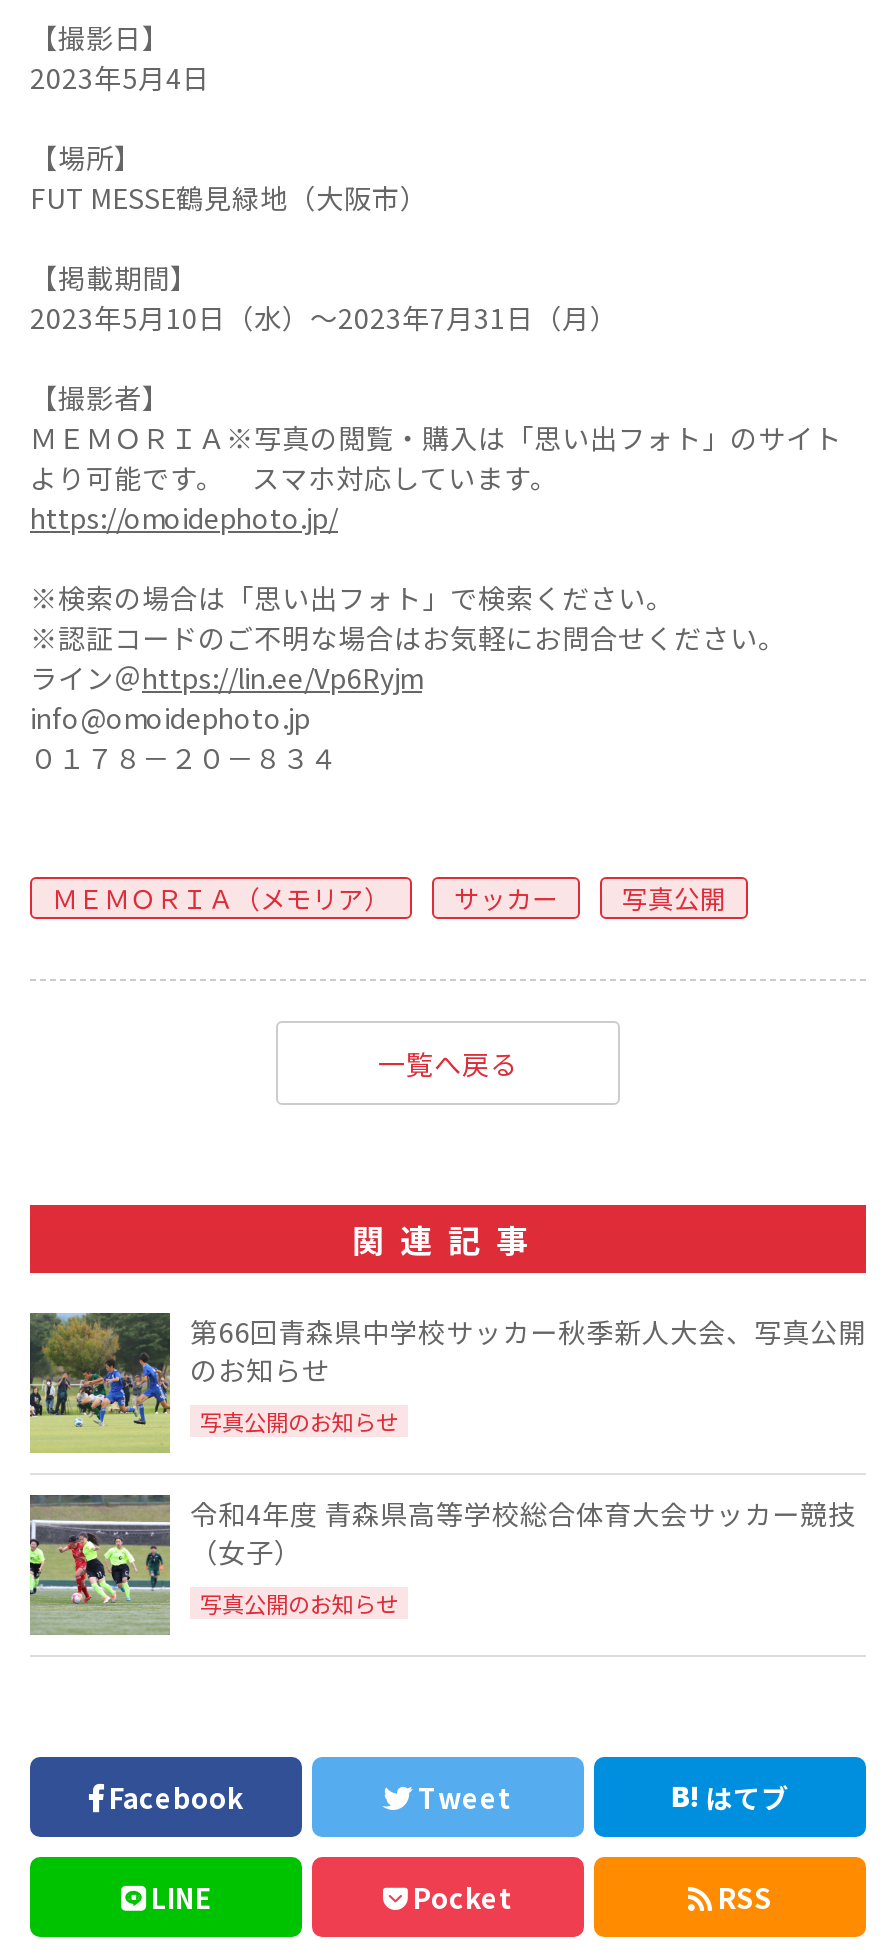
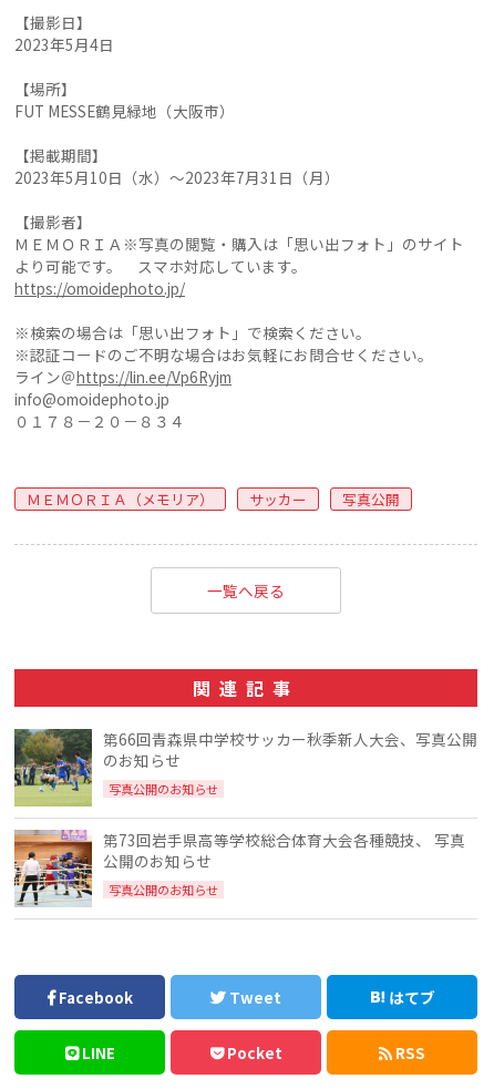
[28,1492,856,1635] [image] | 令和4年度 青森県高等学校総合体育大会サッカー競技 | （女子） -> [13,828,465,906] [image] | 第73回岩手県高等学校総合体育大会各種競技、 写真 | 公開のお知らせ

